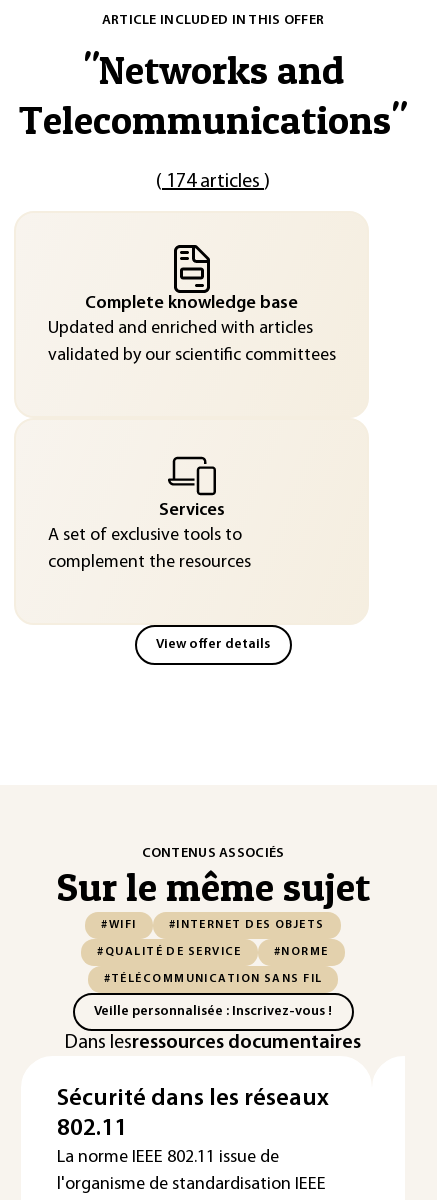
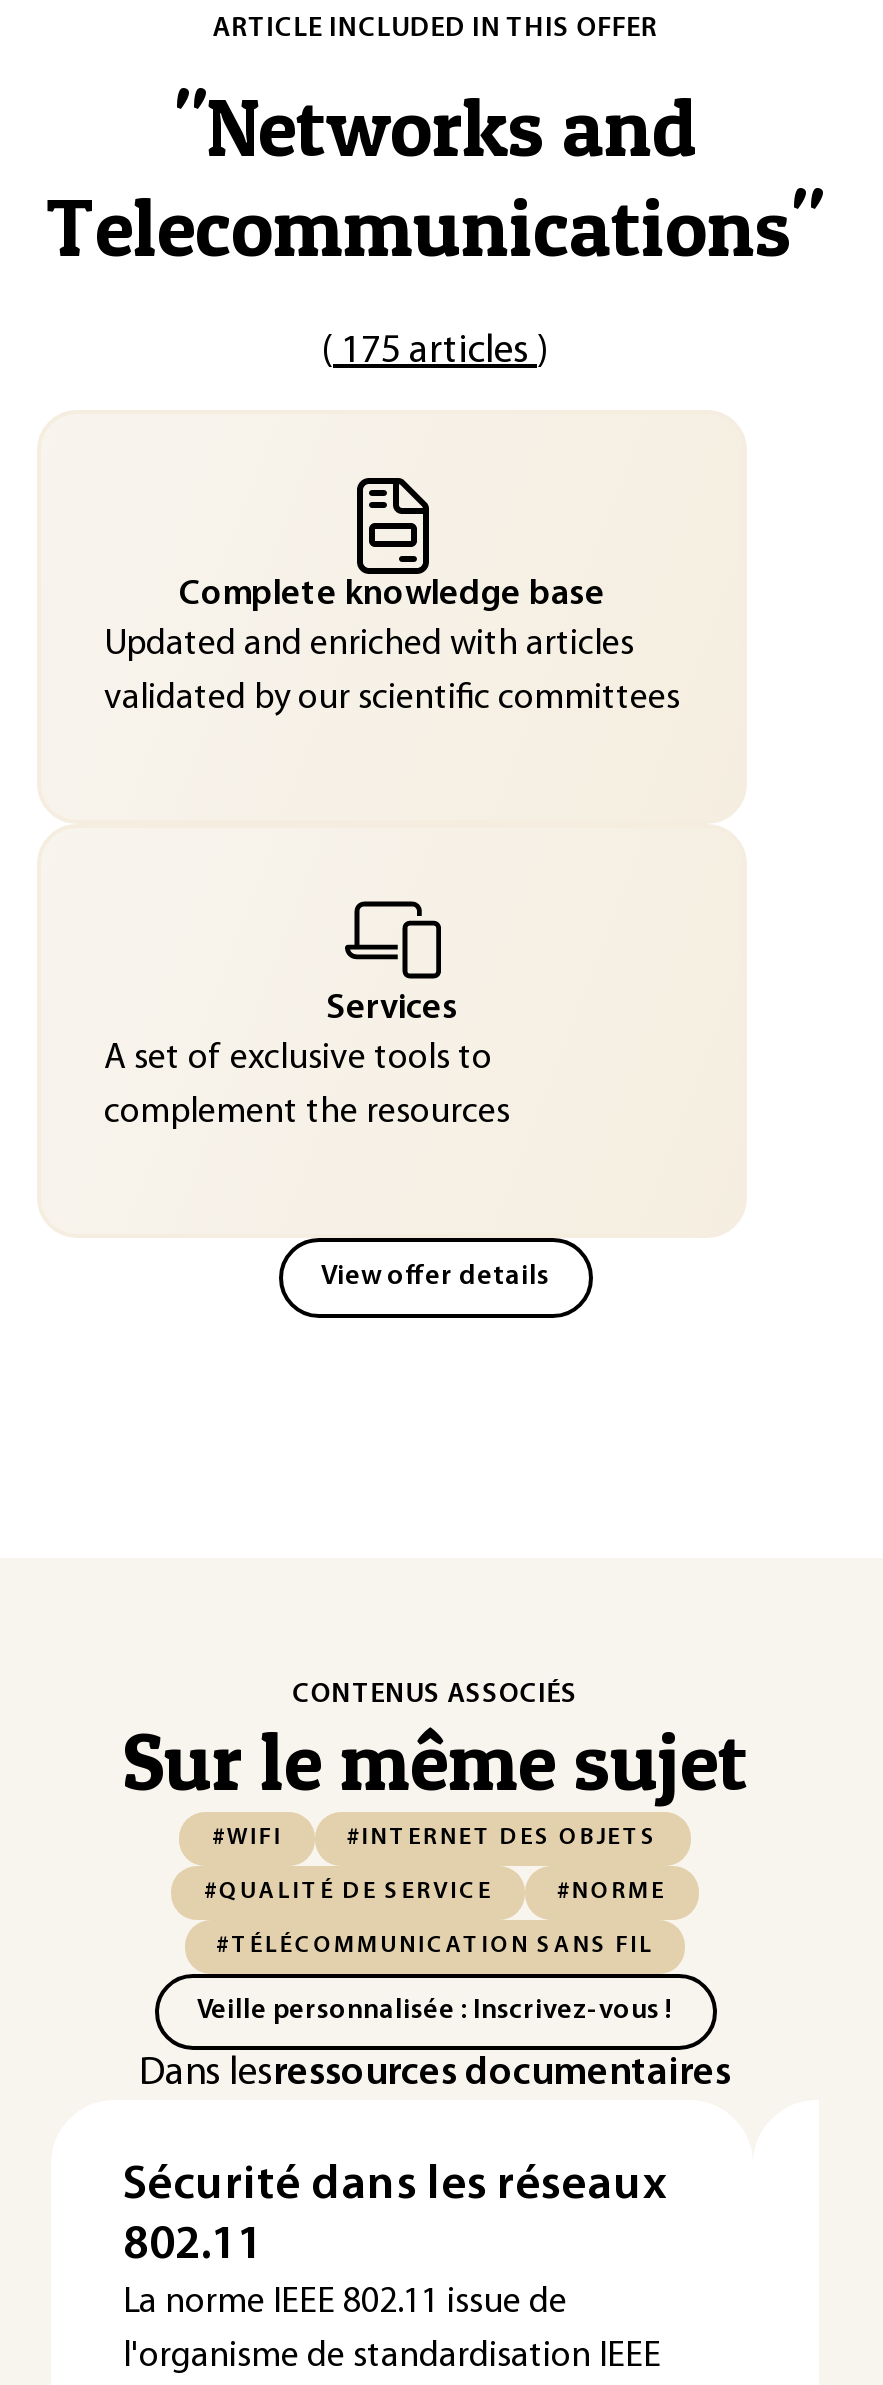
[156,172,270,192] (174 articles) -> [321,332,549,372] (175 articles)

